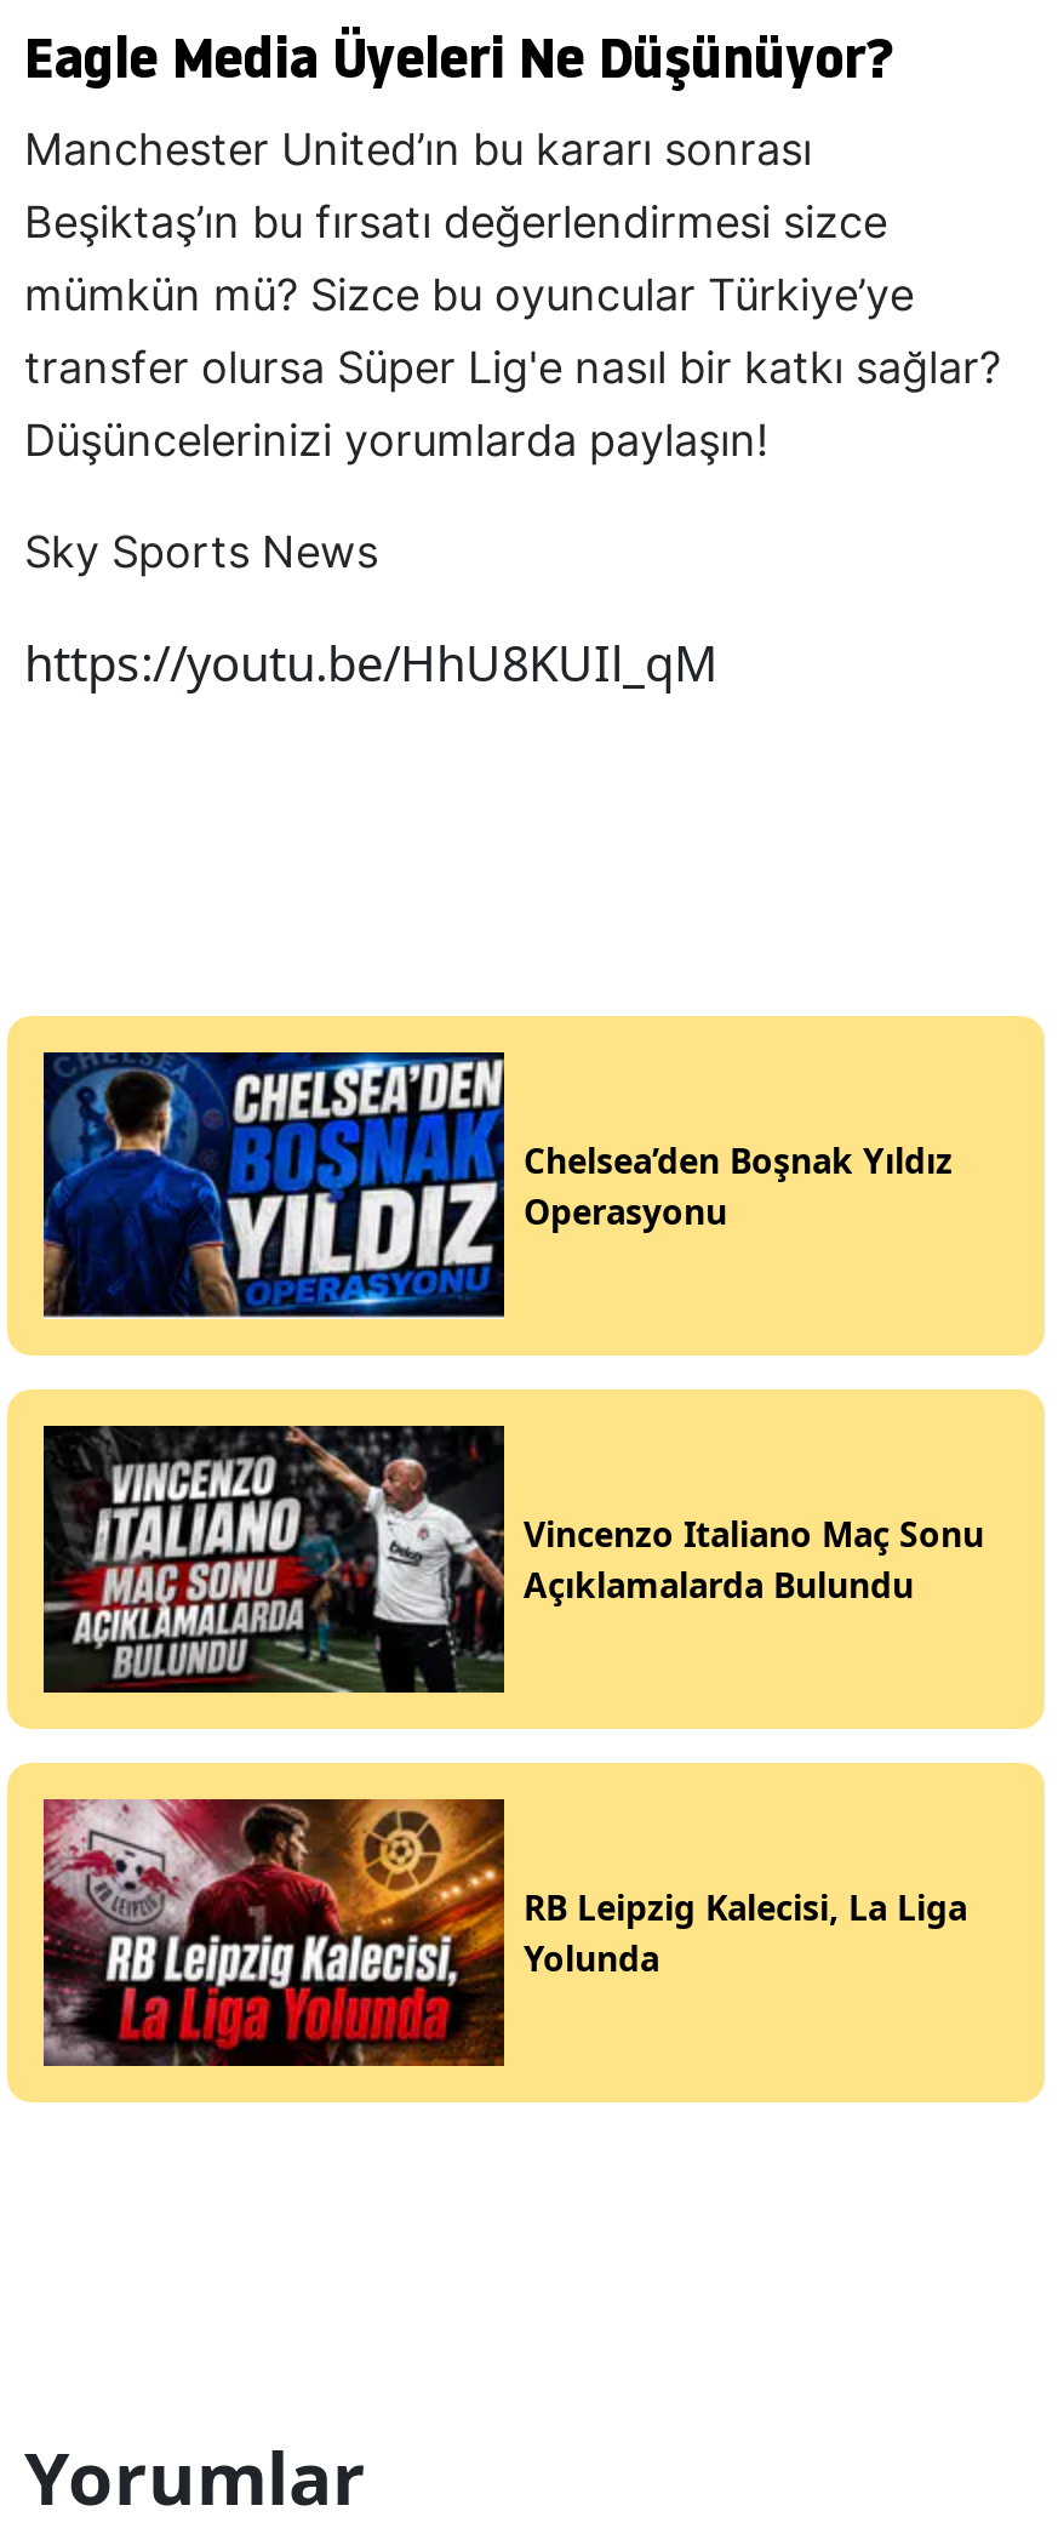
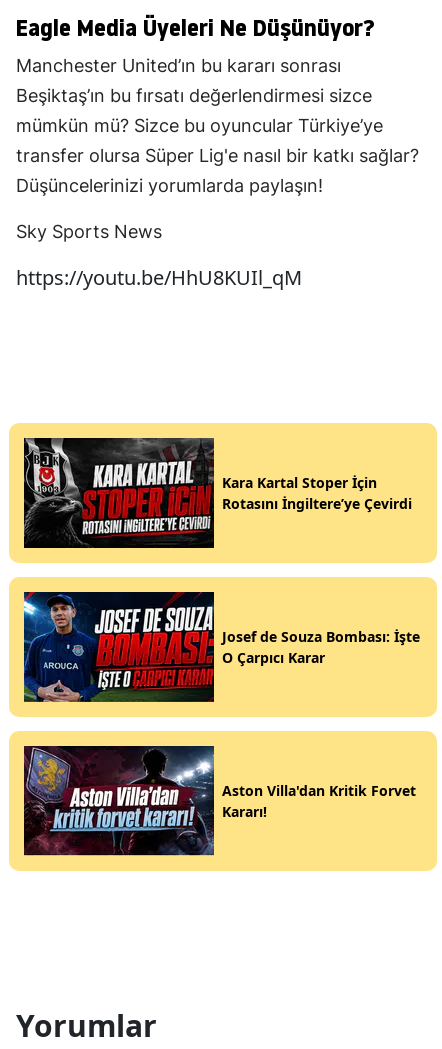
[41,1052,953,1322] [image] | Chelsea’den Boşnak Yıldız | Operasyonu -> [23,438,412,549] [image] | Kara Kartal Stoper İçin | Rotasını İngiltere’ye Çevirdi
[41,1423,984,1695] [image] | Vincenzo Italiano Maç Sonu | Açıklamalarda Bulundu -> [23,591,420,703] [image] | Josef de Souza Bombası: İşte | O Çarpıcı Karar
[41,1797,967,2068] [image] | RB Leipzig Kalecisi, La Liga | Yolunda -> [23,745,416,856] [image] | Aston Villa'dan Kritik Forvet | Kararı!

